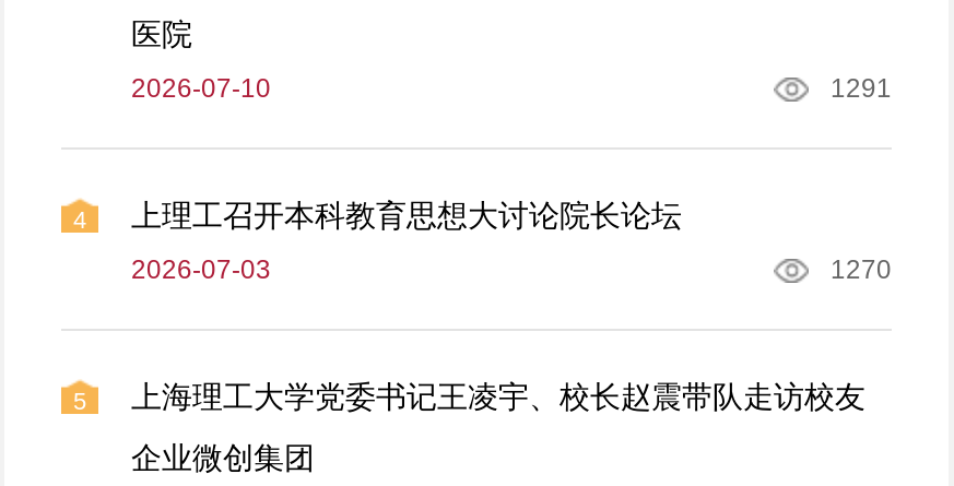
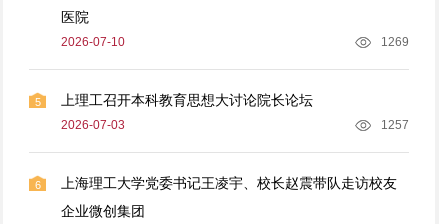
[831,73,892,104] 1291 -> [381,35,409,49] 1269
[73,198,682,233] 4 上理工召开本科教育思想大讨论院长论坛 -> [34,92,313,108] 5 上理工召开本科教育思想大讨论院长论坛
[831,254,892,285] 1270 -> [381,118,409,132] 1257
[73,379,865,414] 5 上海理工大学党委书记王凌宇、校长赵震带队走访校友 -> [34,175,397,191] 6 上海理工大学党委书记王凌宇、校长赵震带队走访校友

